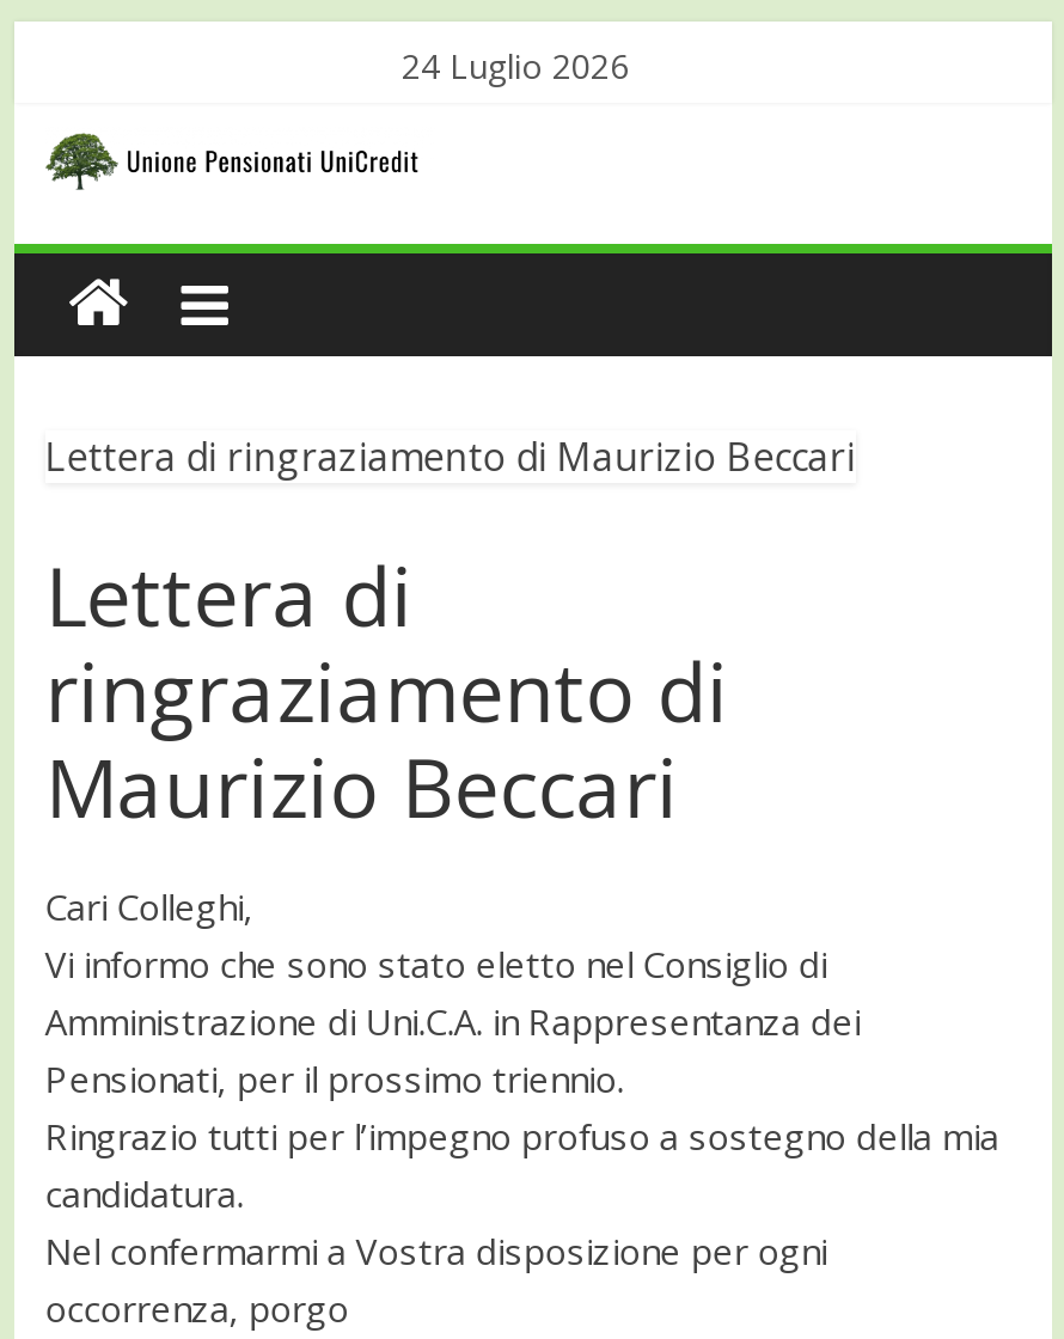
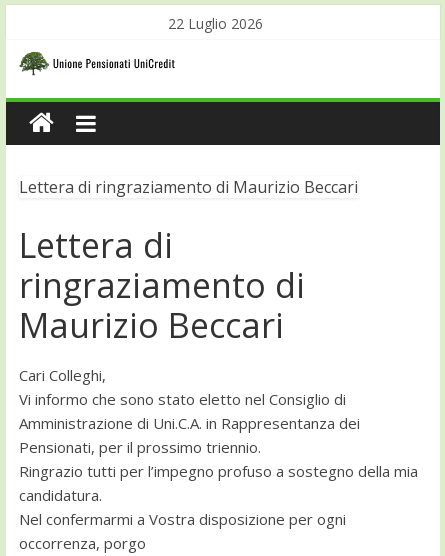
[402,43,629,88] 24 Luglio 2026 -> [168,14,263,33] 22 Luglio 2026

